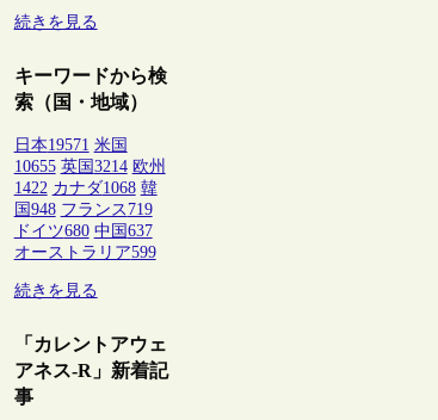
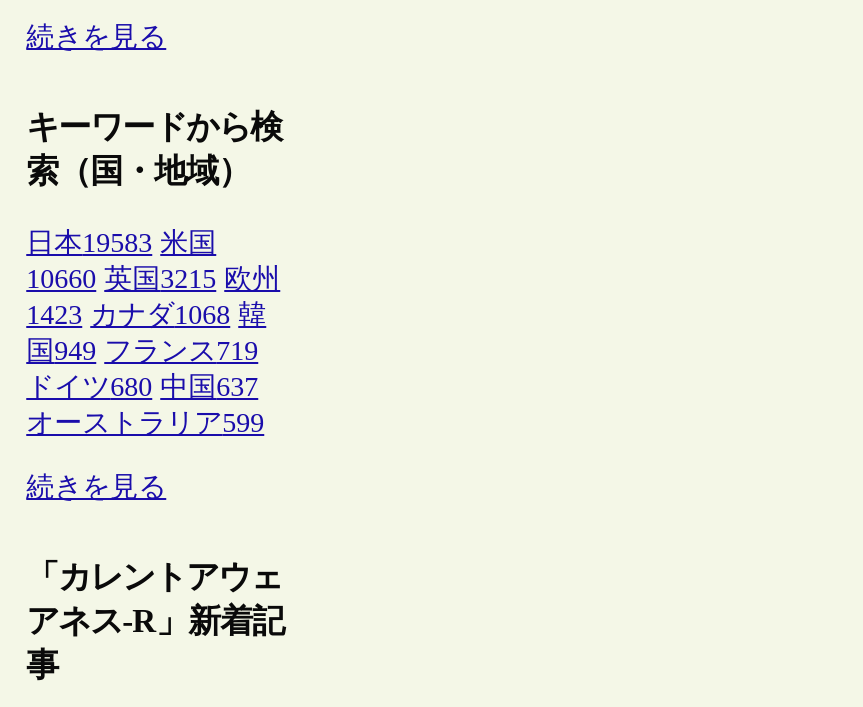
[14,136,127,154] 日本19571 米国 -> [26,228,216,258] 日本19583 米国
[14,158,165,176] 10655 英国3214 欧州 -> [26,264,280,294] 10660 英国3215 欧州
[14,179,157,197] 1422 カナダ1068 韓 -> [26,300,266,330] 1423 カナダ1068 韓
[14,201,152,219] 国948 フランス719 -> [26,336,258,366] 国949 フランス719

